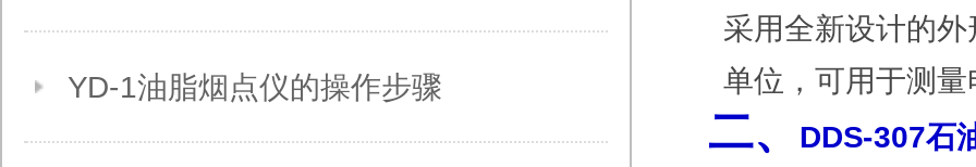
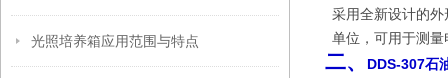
[68,69,442,104] YD-1油脂烟点仪的操作步骤 -> [31,33,199,49] 光照培养箱应用范围与特点

